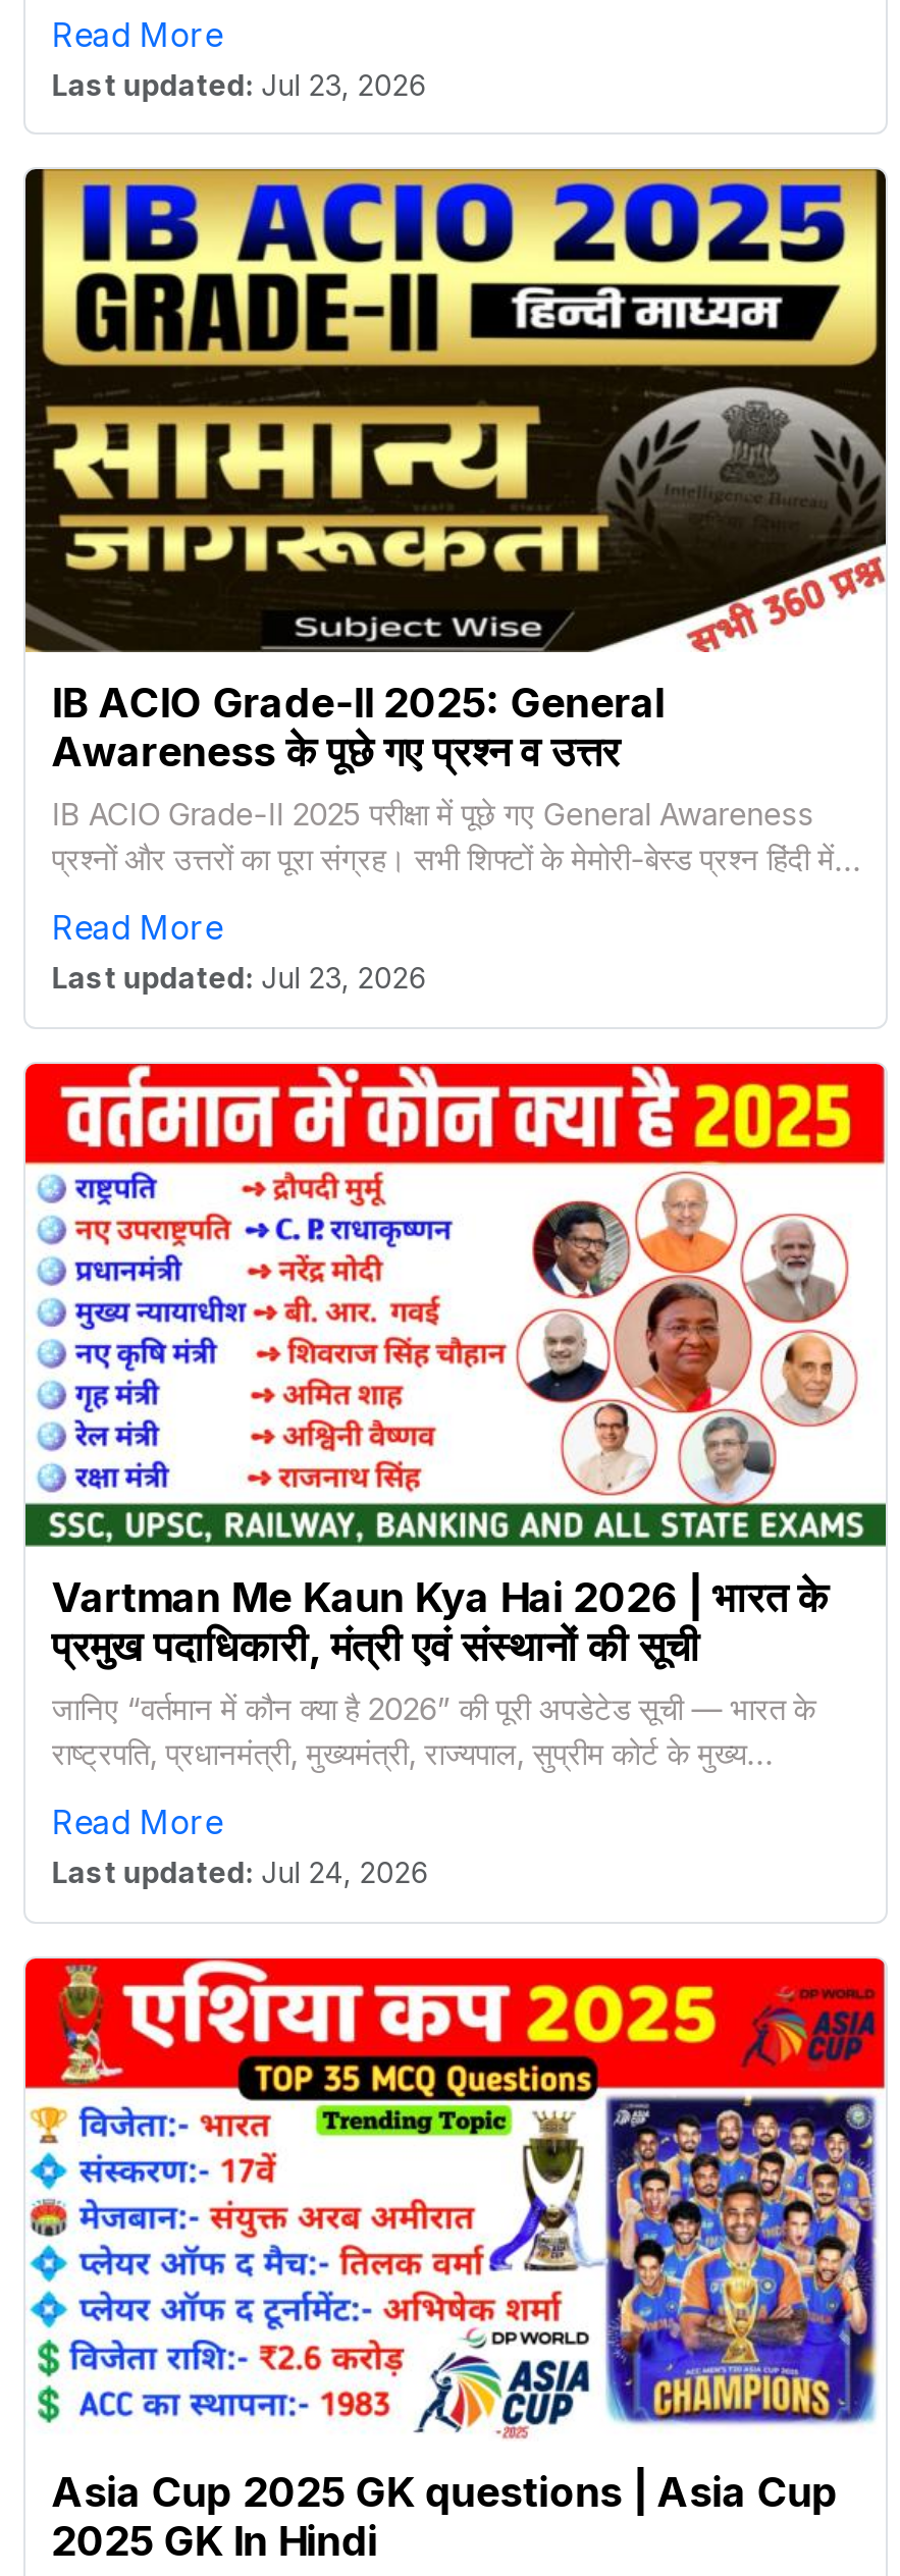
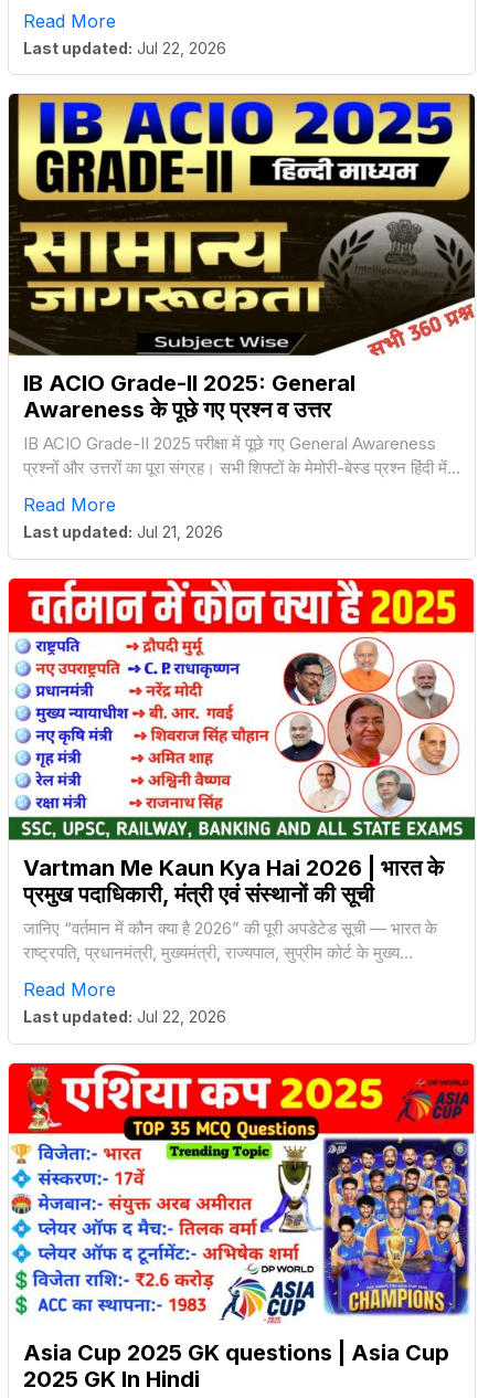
[52,66,427,101] Last updated: Jul 23, 2026 -> [23,38,226,57] Last updated: Jul 22, 2026
[52,960,427,995] Last updated: Jul 23, 2026 -> [23,523,223,541] Last updated: Jul 21, 2026
[52,1854,429,1889] Last updated: Jul 24, 2026 -> [23,1007,226,1026] Last updated: Jul 22, 2026

